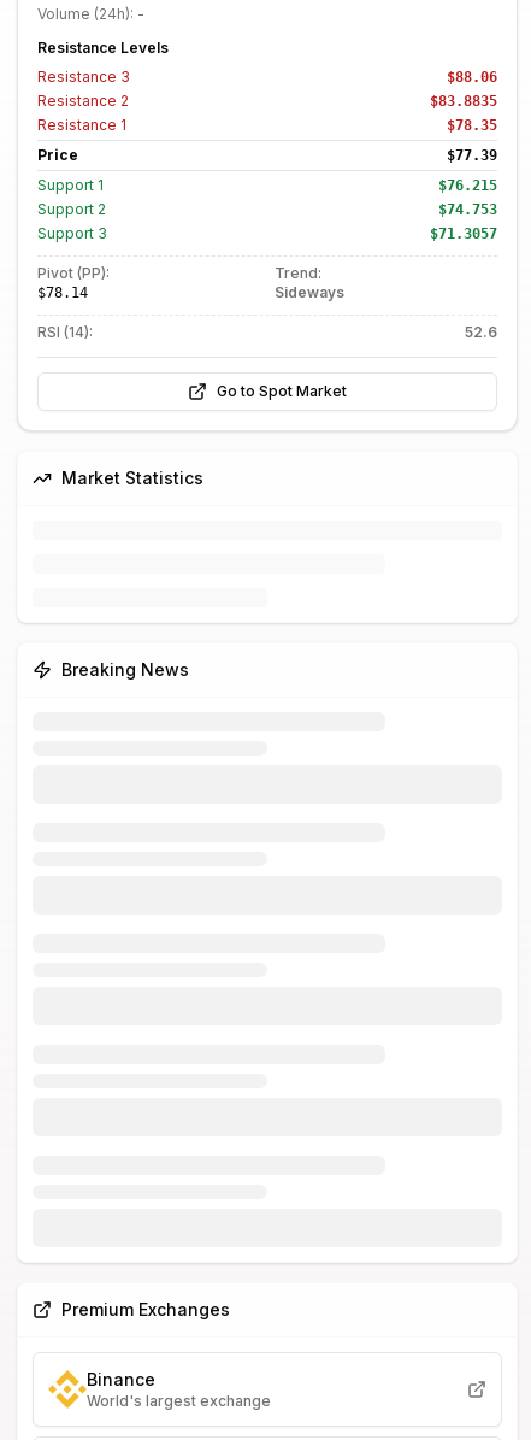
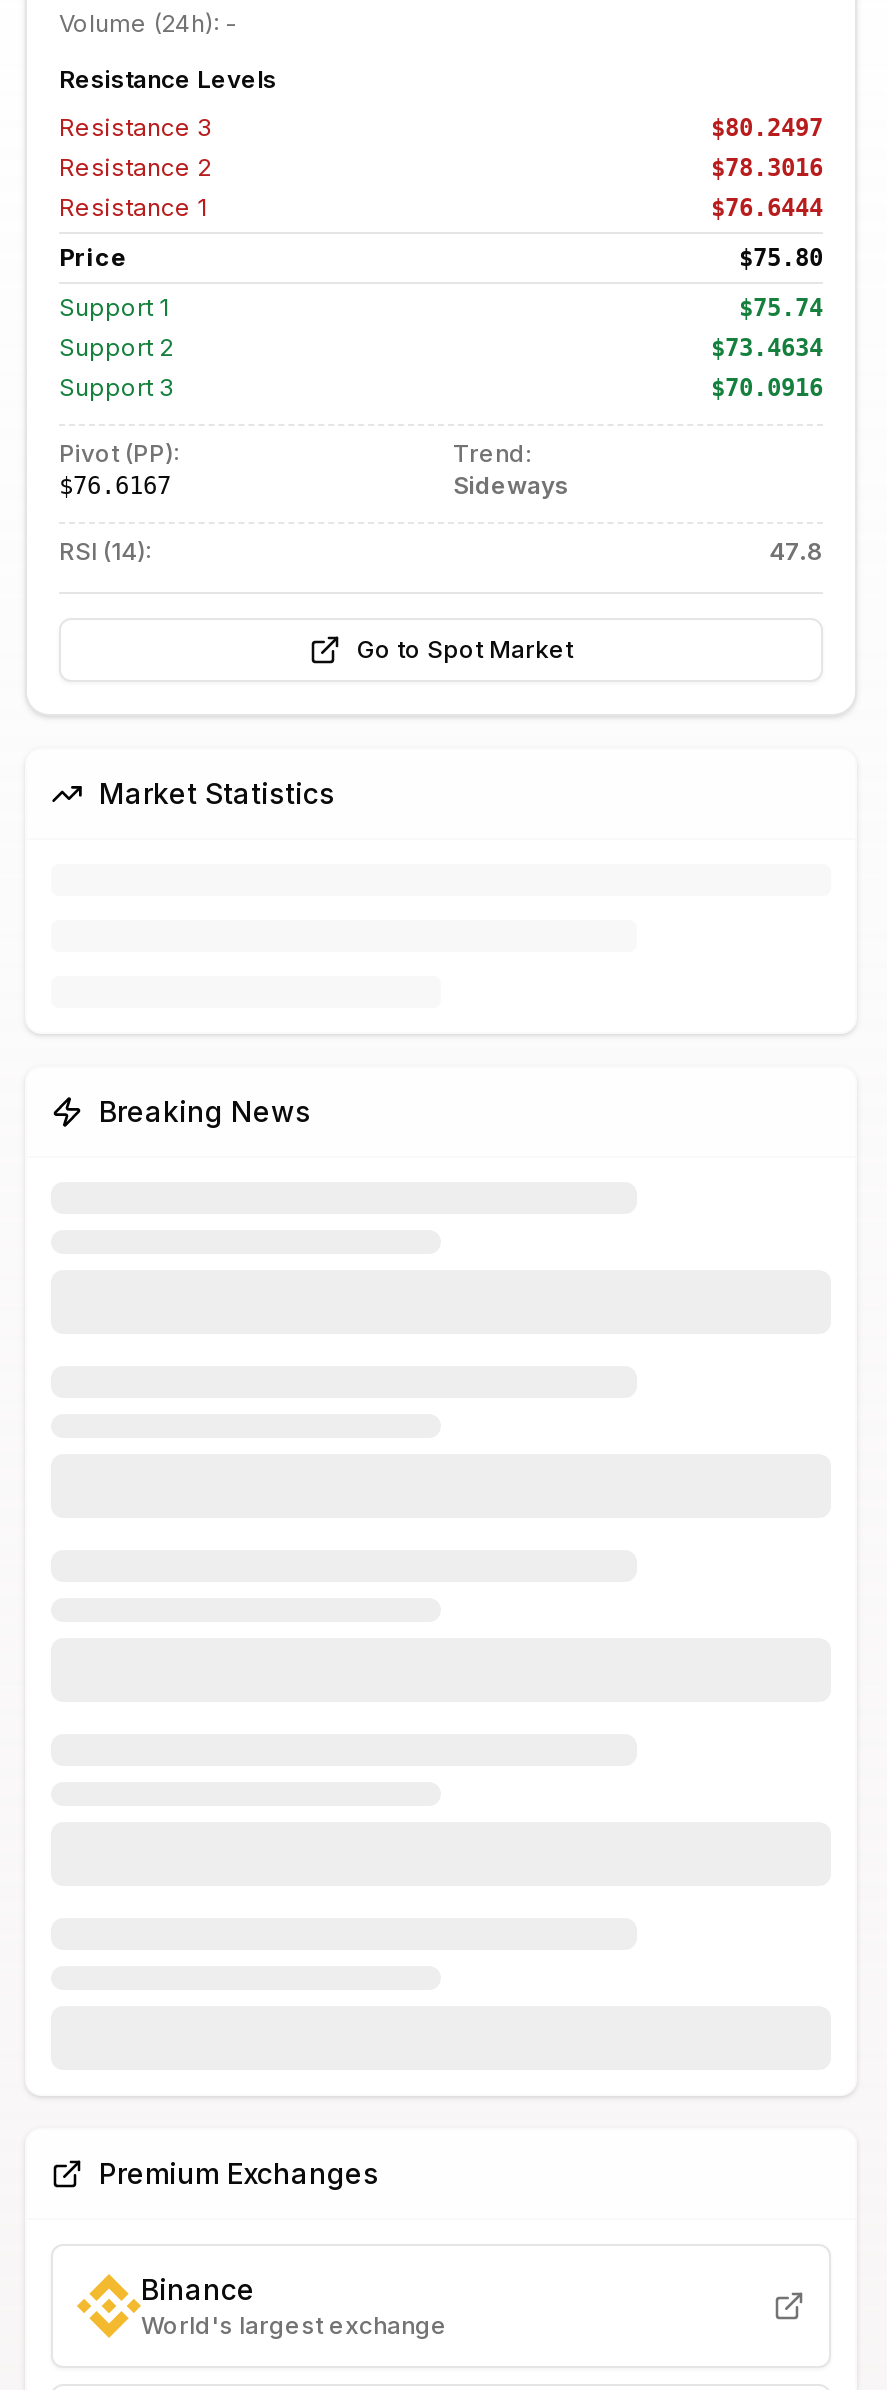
[447,69,497,86] $88.06 -> [711,114,823,142] $80.2497
[430,93,497,110] $83.8835 -> [711,154,823,182] $78.3016
[447,117,497,134] $78.35 -> [711,194,823,222] $76.6444
[447,147,497,164] $77.39 -> [739,244,823,272] $75.80
[438,177,497,194] $76.215 -> [739,294,823,322] $75.74
[438,201,497,218] $74.753 -> [711,334,823,362] $73.4634
[430,225,497,242] $71.3057 -> [711,374,823,402] $70.0916
[37,284,88,301] $78.14 -> [59,472,171,500] $76.6167
[465,323,497,341] 52.6 -> [769,536,823,566] 47.8

